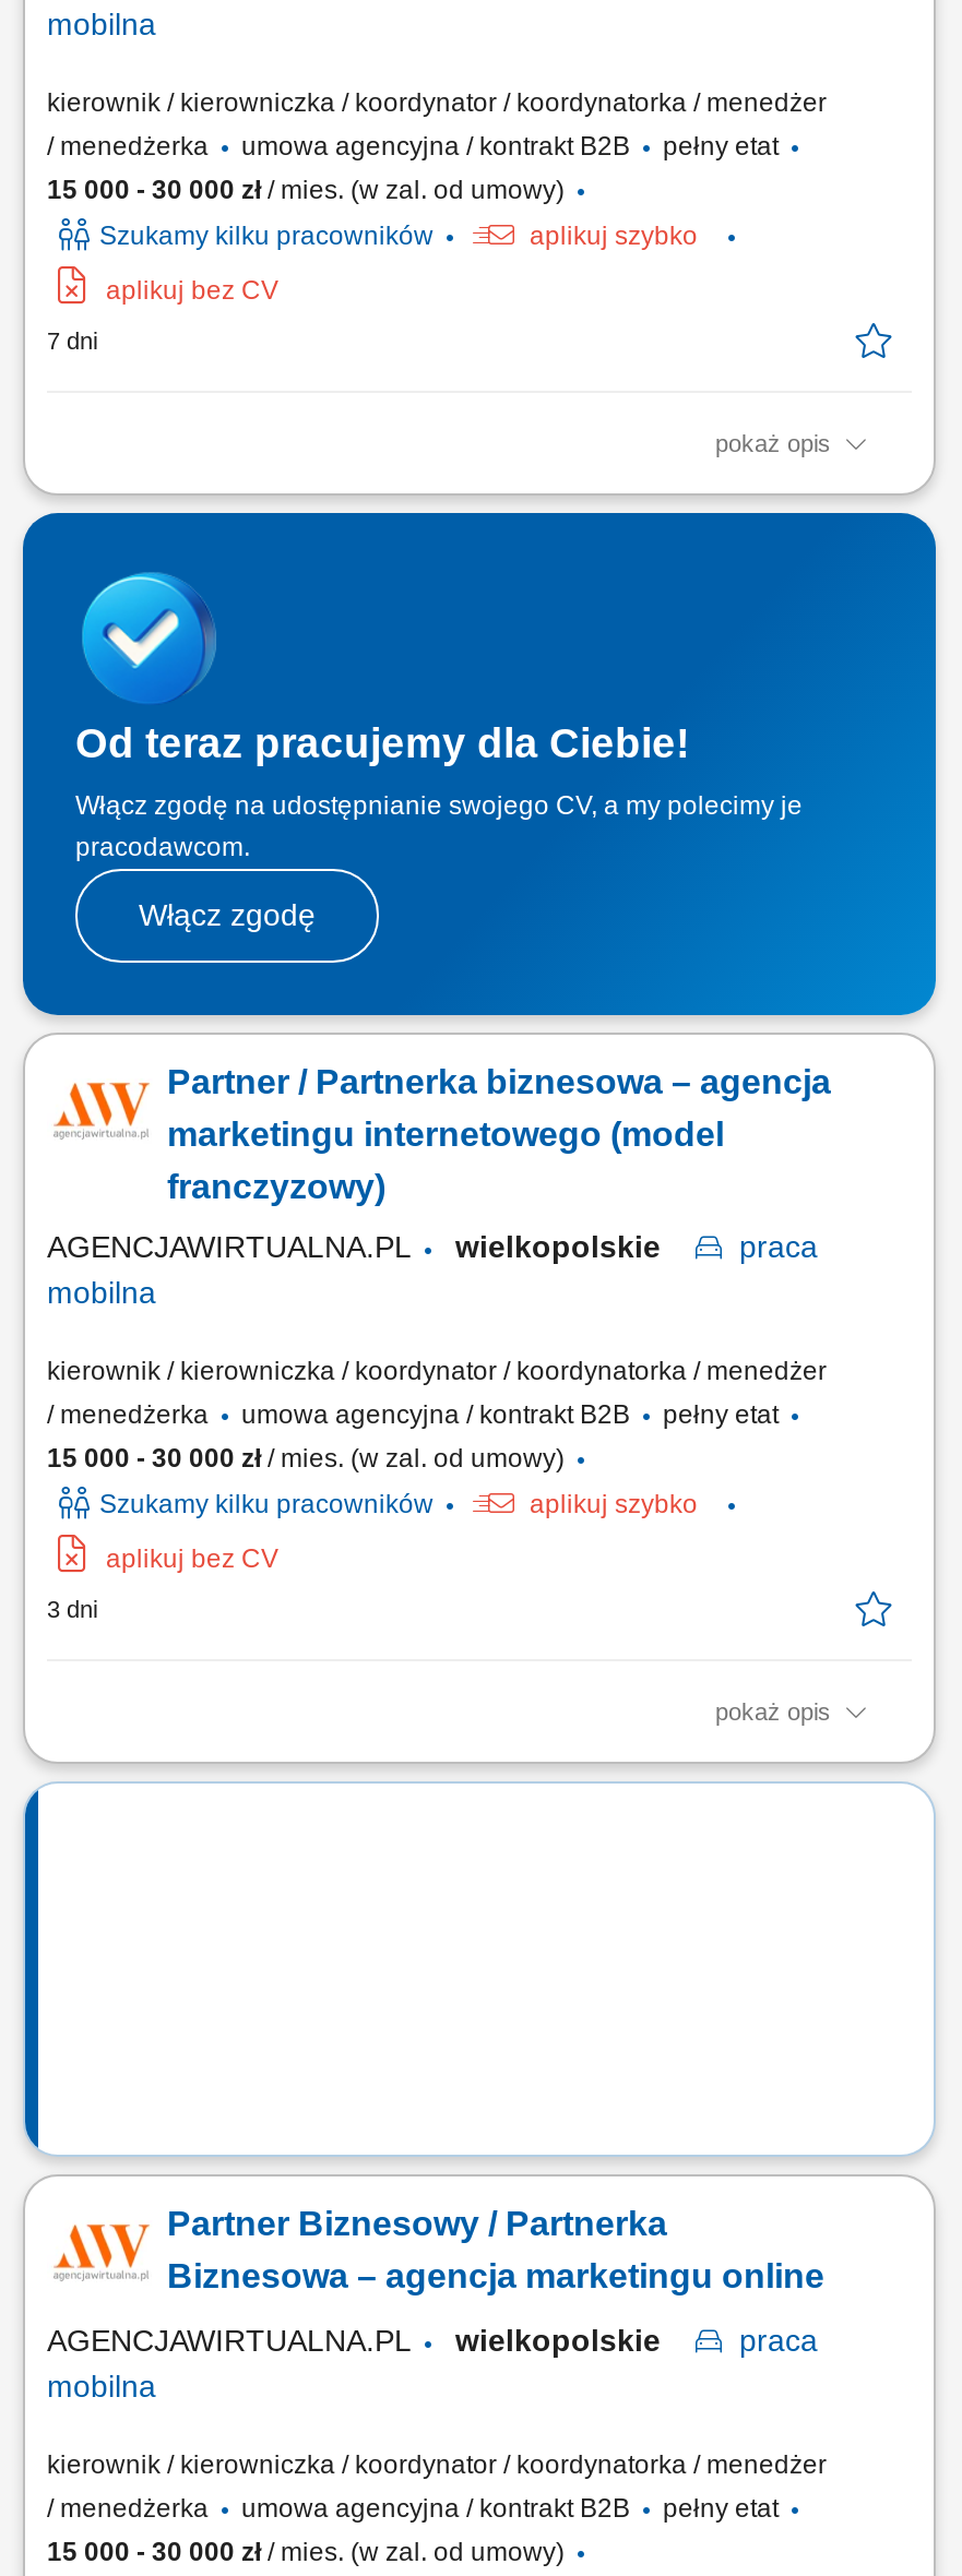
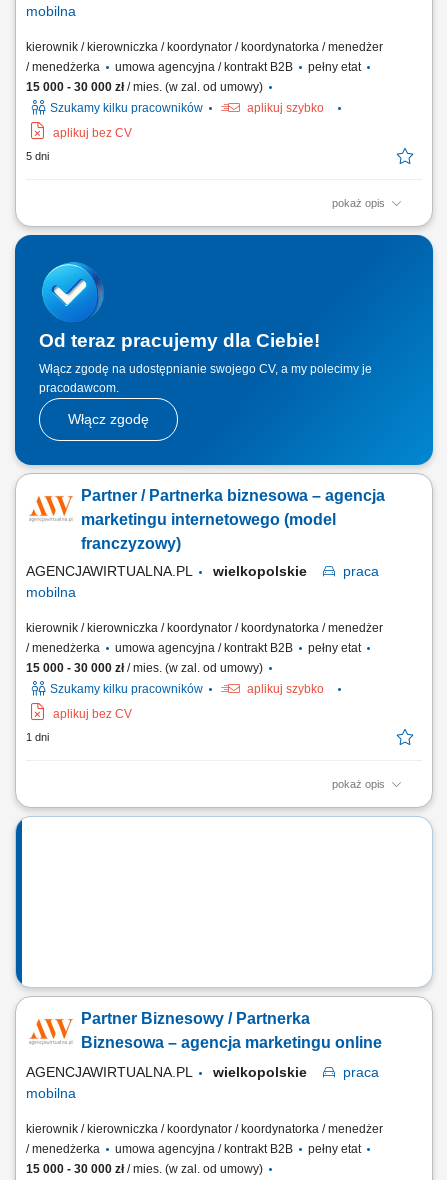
[47,327,97,354] 7 dni -> [26,150,49,162] 5 dni
[47,1596,97,1622] 3 dni -> [26,731,49,743] 1 dni

